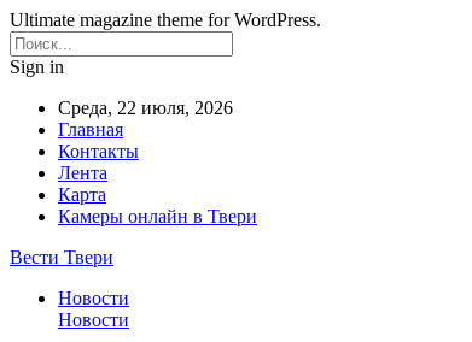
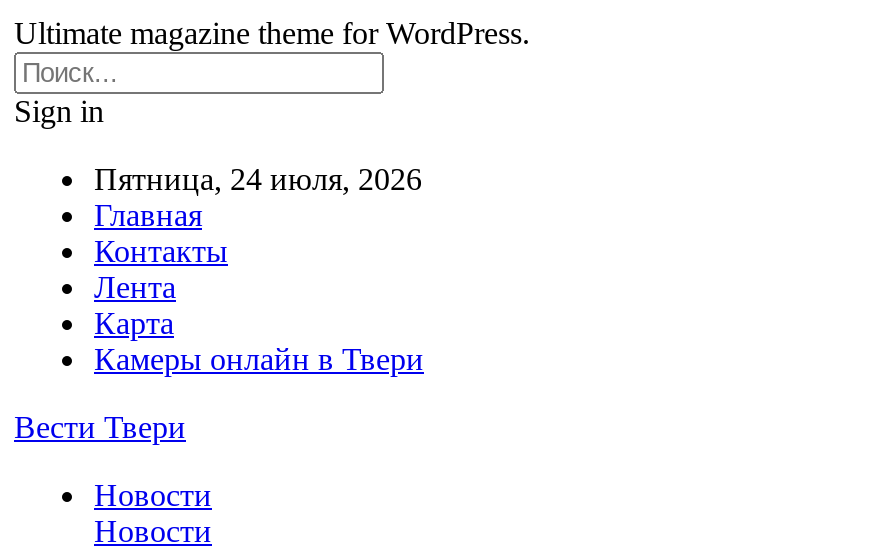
[58,98,233,118] Среда, 22 июля, 2026 -> [94,162,422,196] Пятница, 24 июля, 2026

